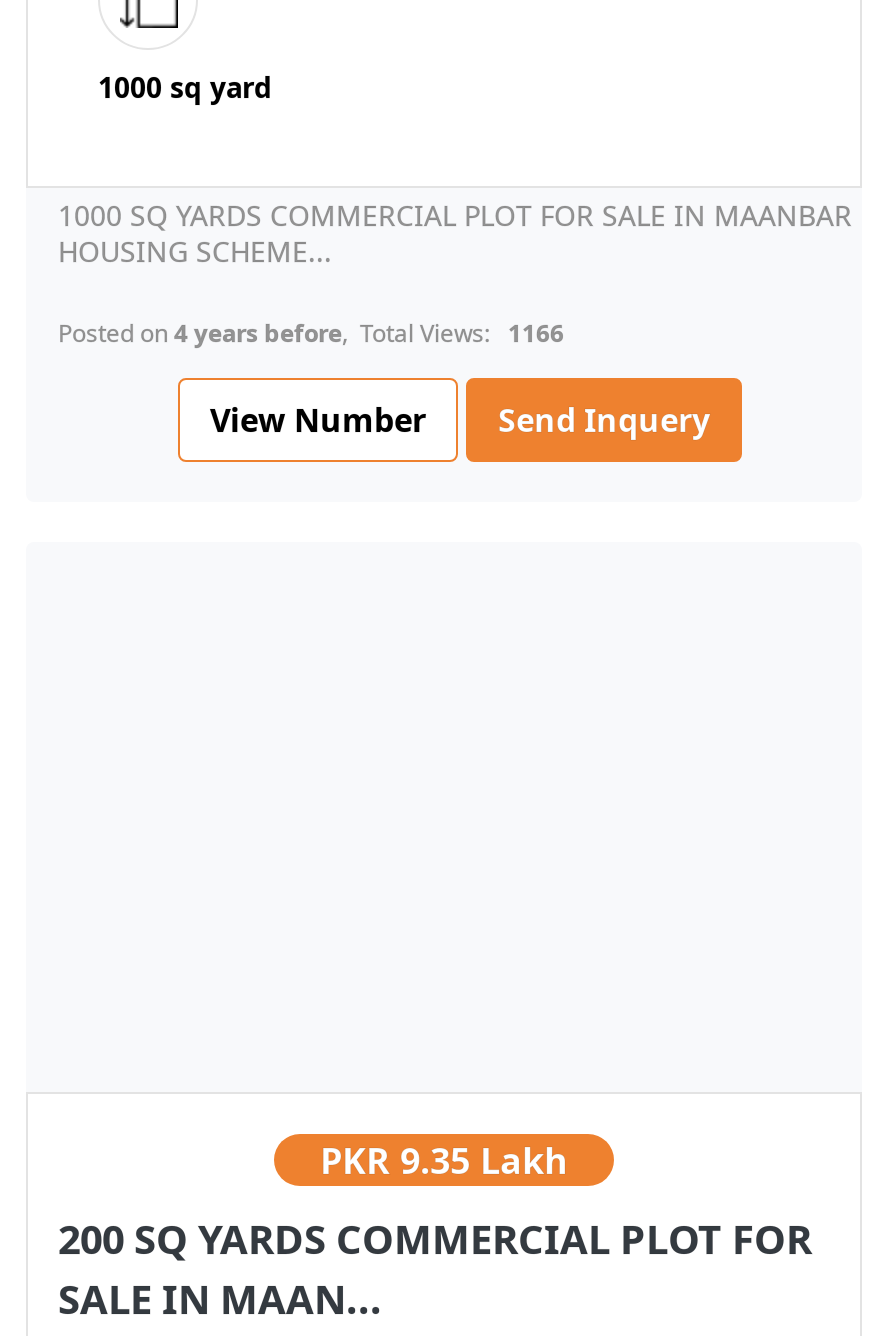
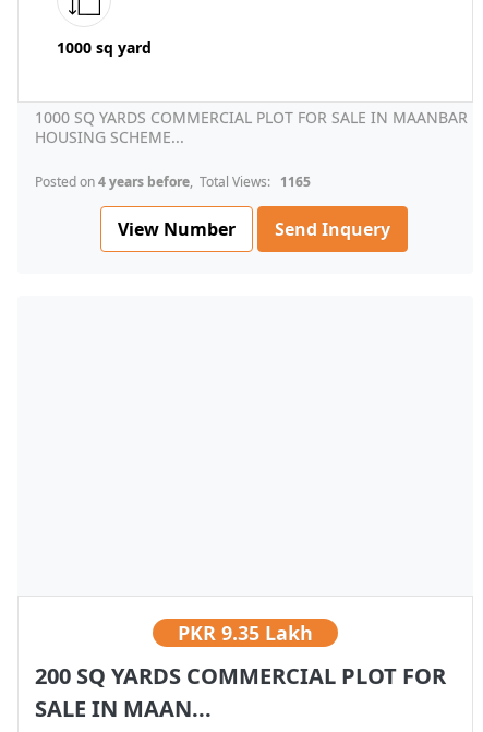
[58,316,564,350] Posted on 4 years before, Total Views: 1166 -> [35,173,311,191] Posted on 4 years before, Total Views: 1165

